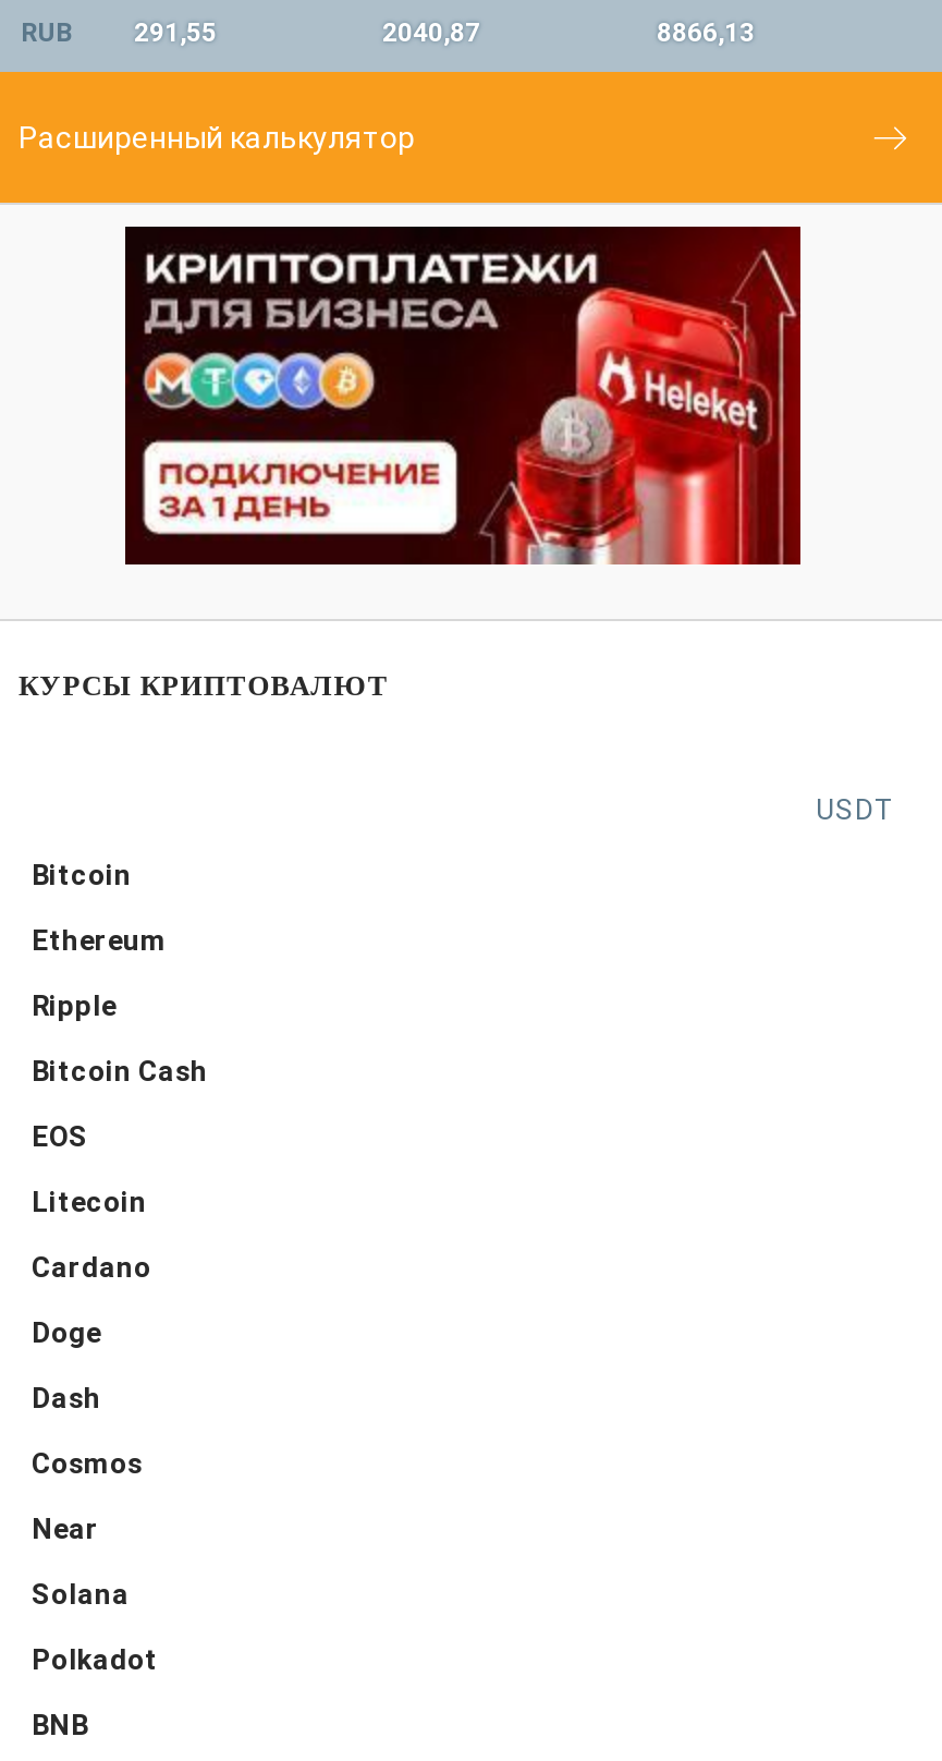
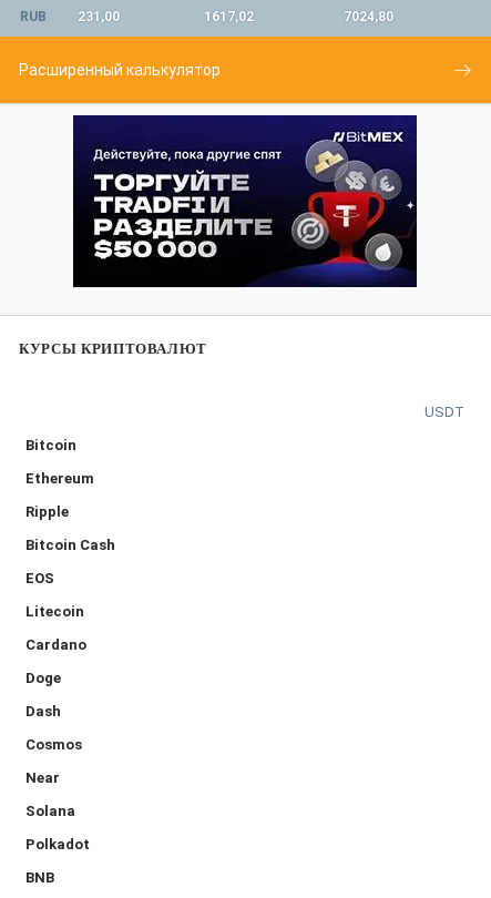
[21,17,217,48] RUB 291,55 -> [20,9,120,24] RUB 231,00
[382,17,480,48] 2040,87 -> [204,9,254,24] 1617,02
[657,17,755,48] 8866,13 -> [344,9,393,24] 7024,80
[125,224,803,567] [image] -> [73,114,418,288] [image]

